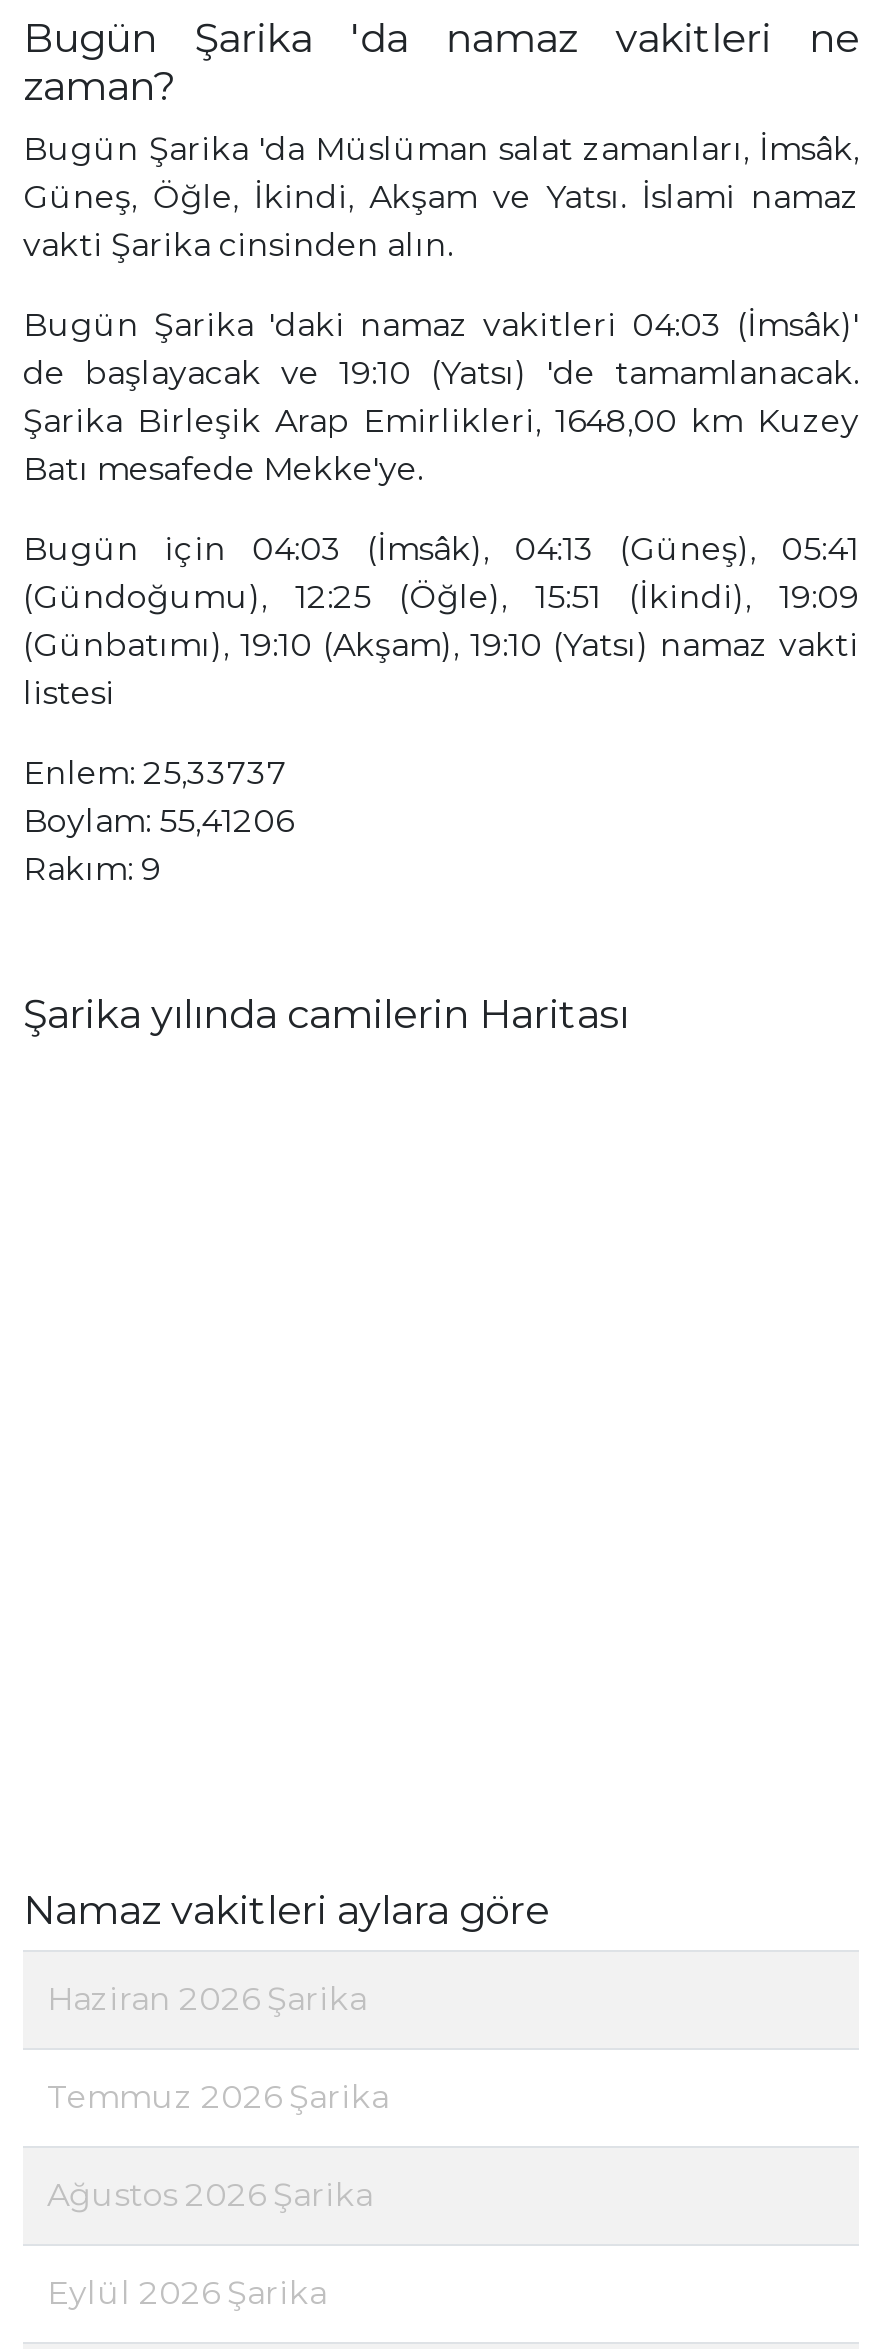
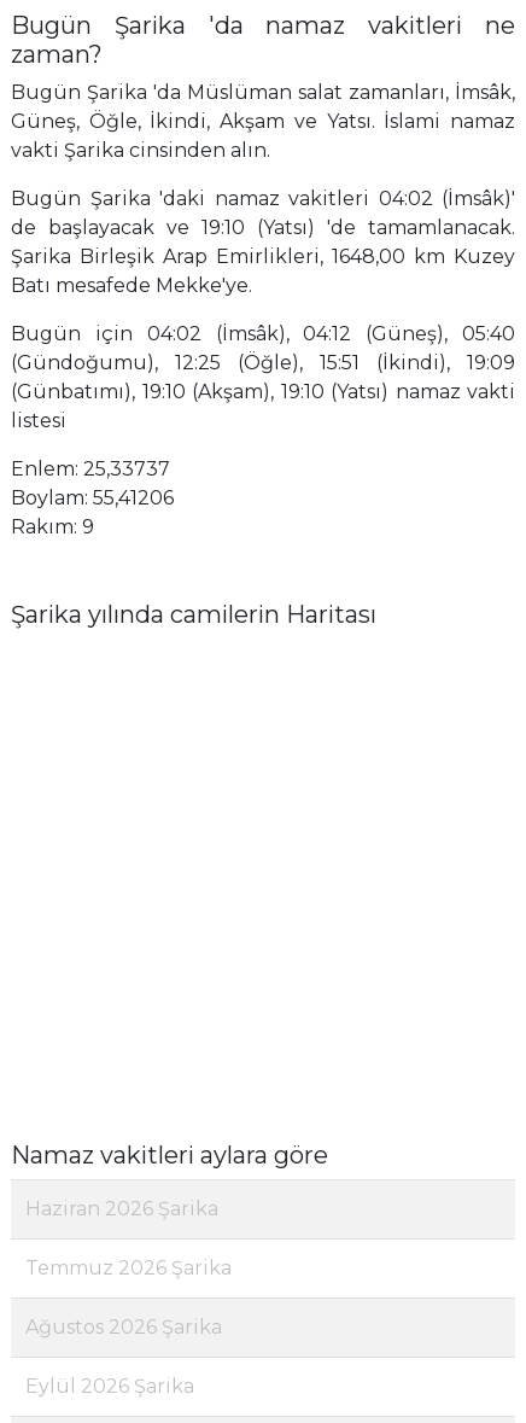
[23,306,859,344] Bugün Şarika 'daki namaz vakitleri 04:03 (İmsâk)' -> [11,187,515,210] Bugün Şarika 'daki namaz vakitleri 04:02 (İmsâk)'
[23,530,859,568] Bugün için 04:03 (İmsâk), 04:13 (Güneş), 05:41 -> [11,322,515,345] Bugün için 04:02 (İmsâk), 04:12 (Güneş), 05:40

